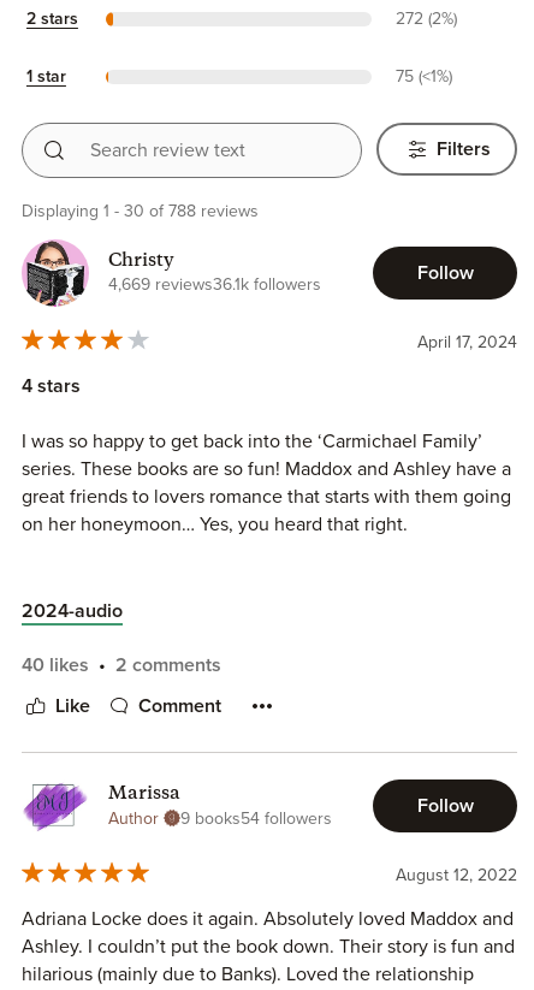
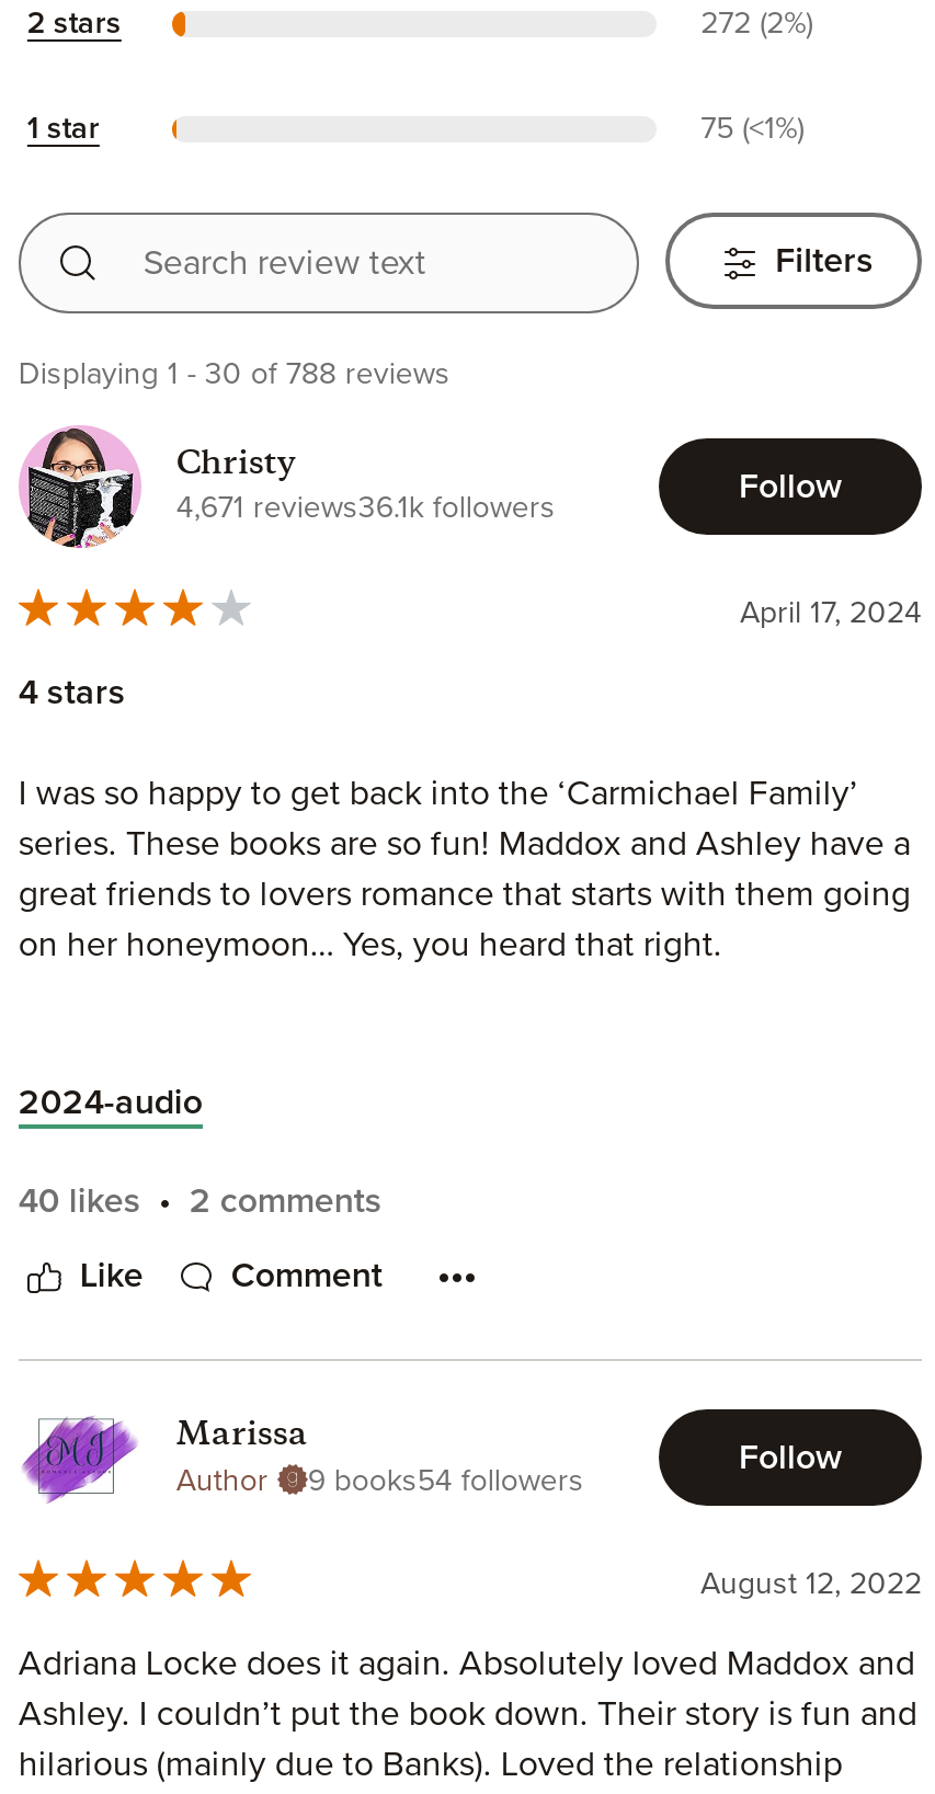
[108,277,321,294] 4,669 reviews36.1k followers -> [176,494,556,525] 4,671 reviews36.1k followers

